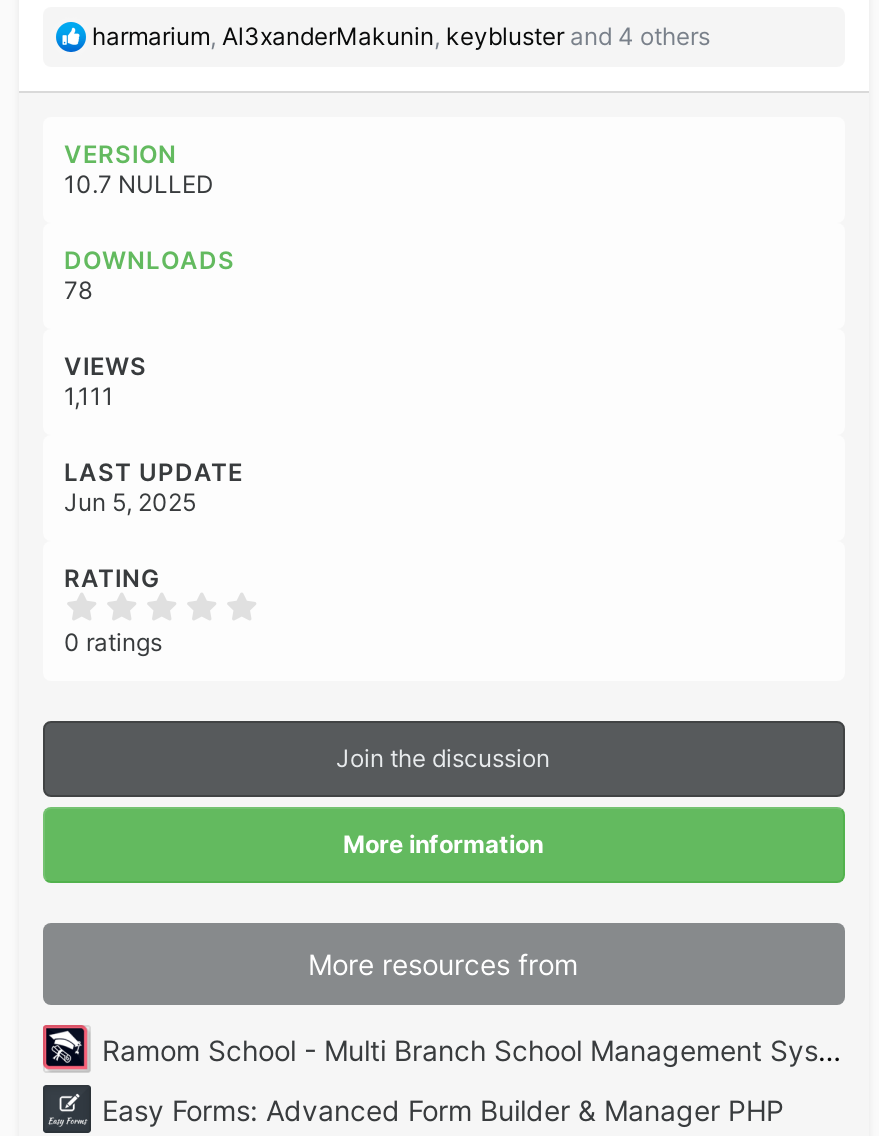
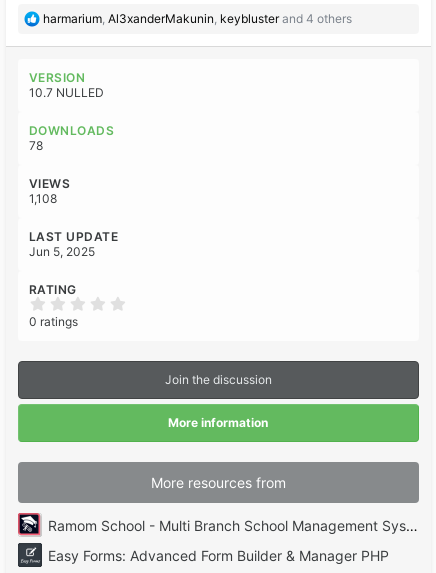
[64,381,114,411] 1,111 -> [28,191,56,206] 1,108

